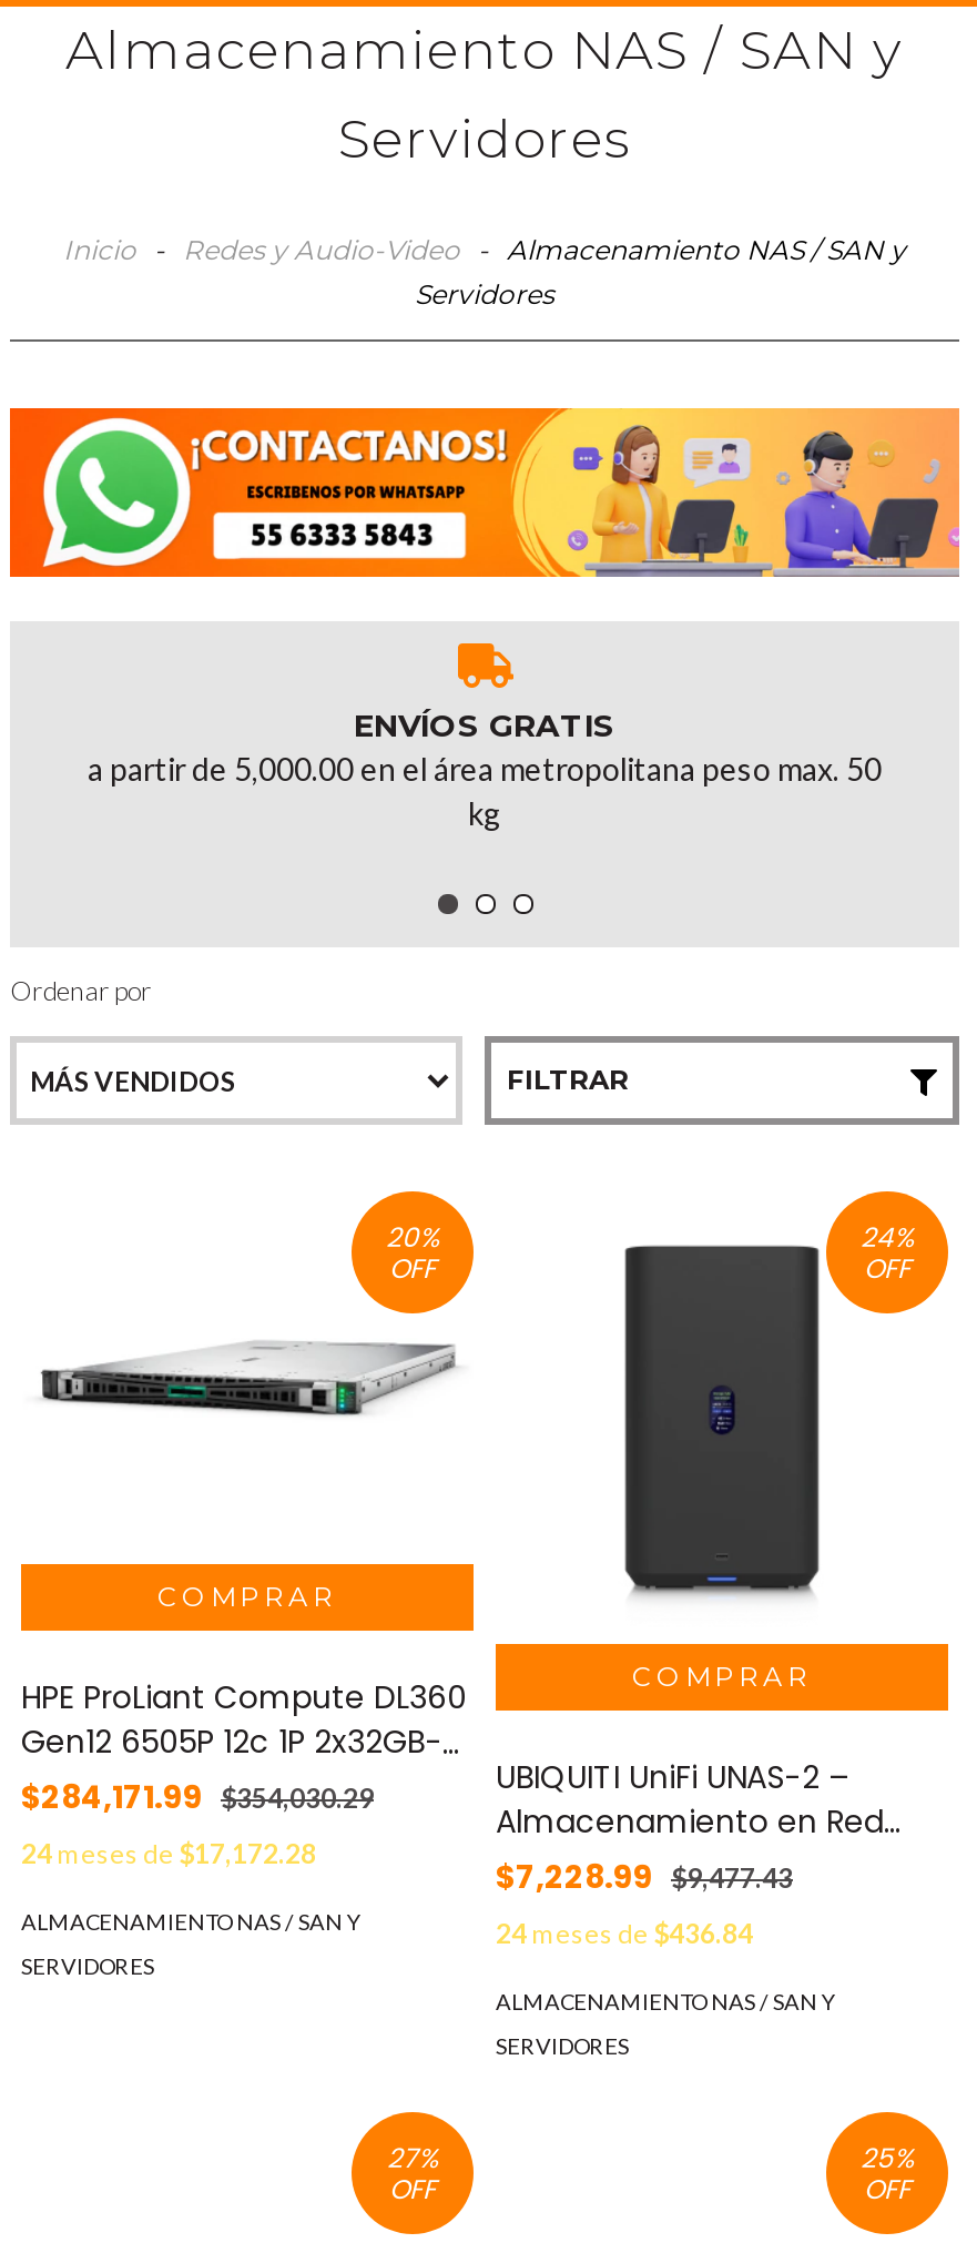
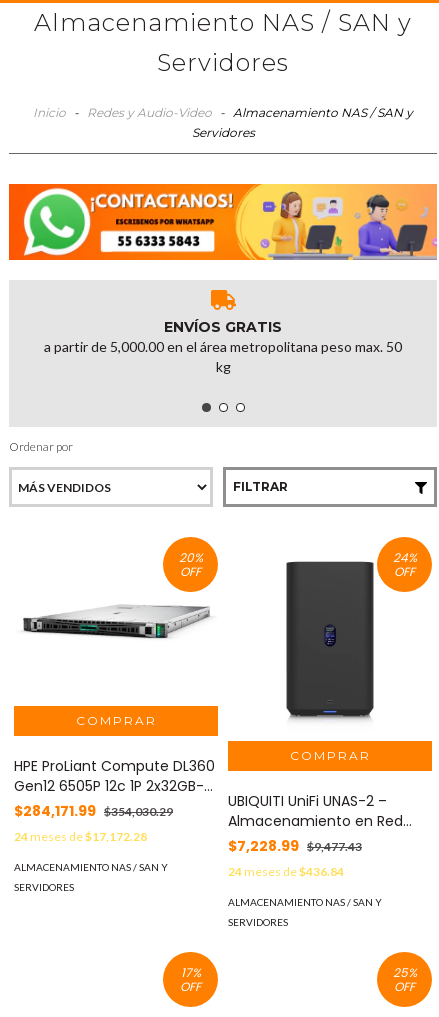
[387,2138,438,2176] 27% -> [180,964,200,981] 17%

